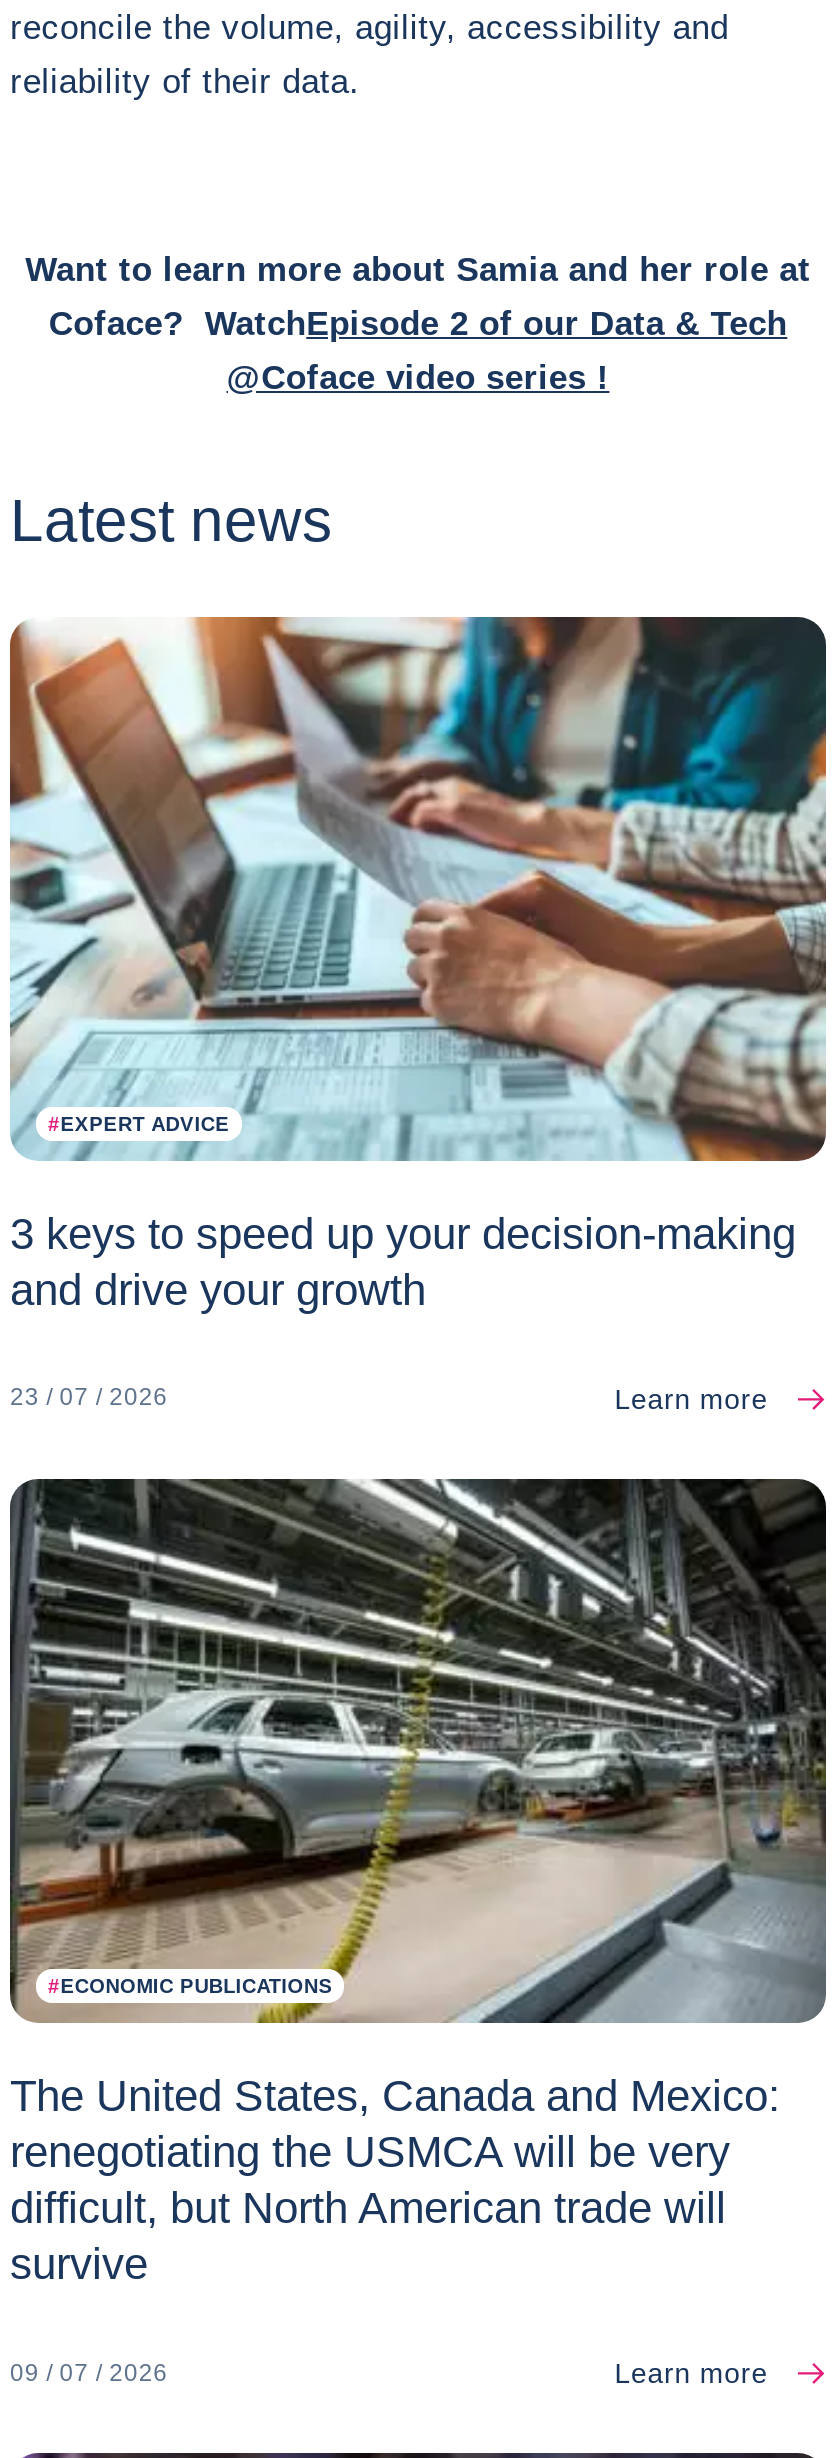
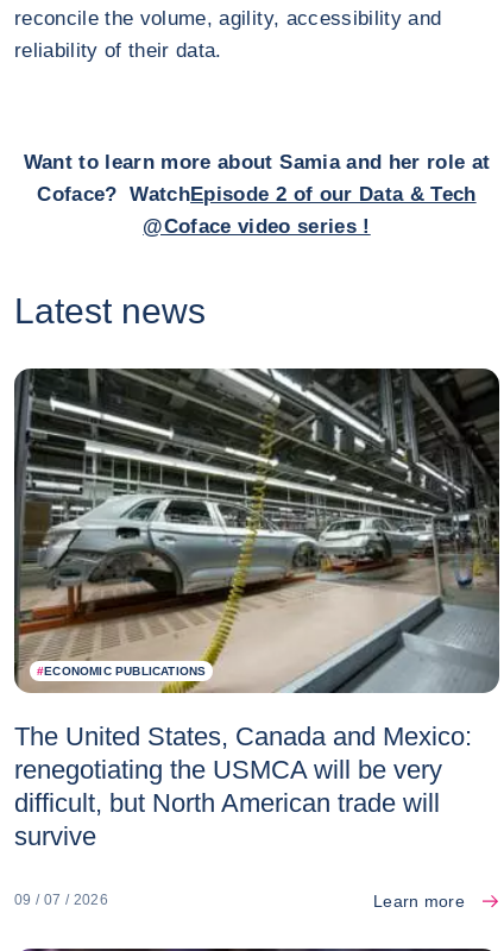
[10,615,828,1414] [image] | #EXPERT ADVICE | 3 keys to speed up your decision-making | and drive your growth | 23 / 07 / 2026 | Learn more -> none

